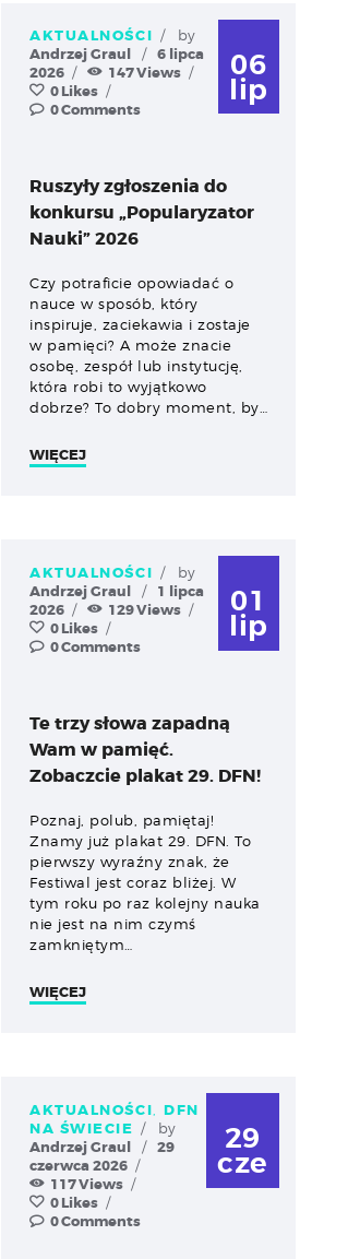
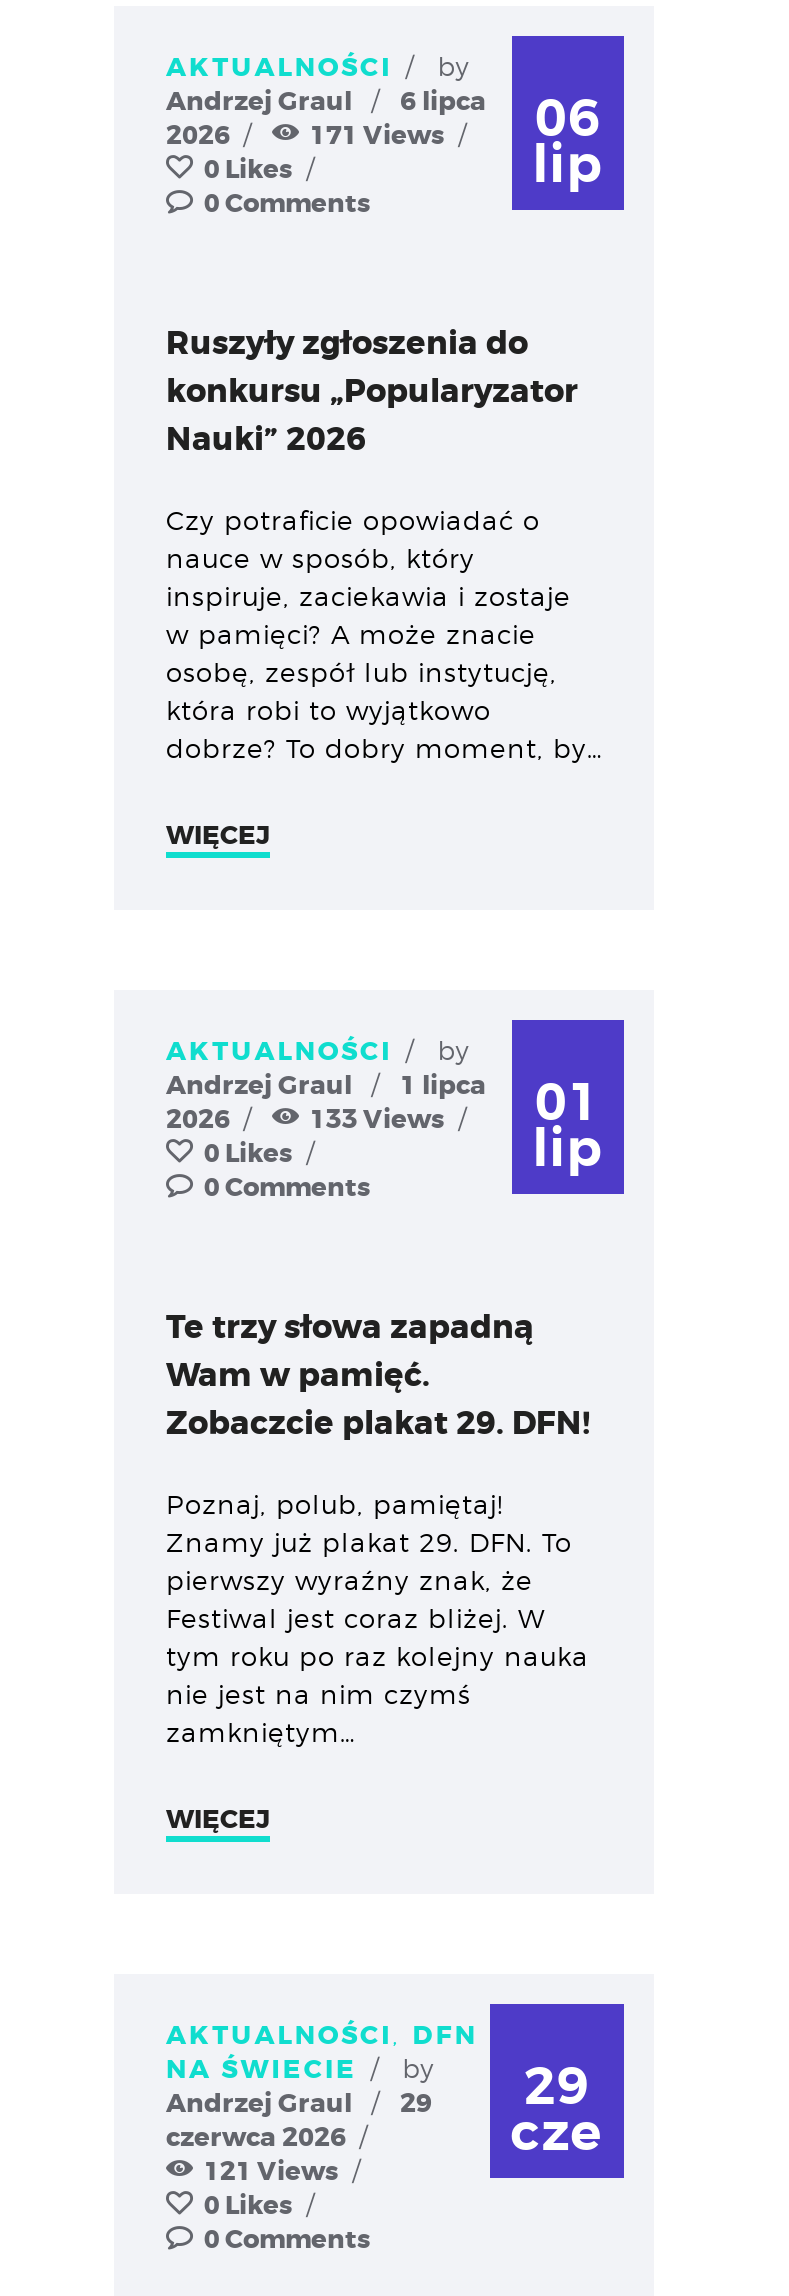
[108,63,182,82] 147 Views -> [310,118,445,152] 171 Views
[108,600,182,619] 129 Views -> [310,1102,445,1136] 133 Views
[50,1175,124,1193] 117 Views -> [204,2154,339,2188] 121 Views

